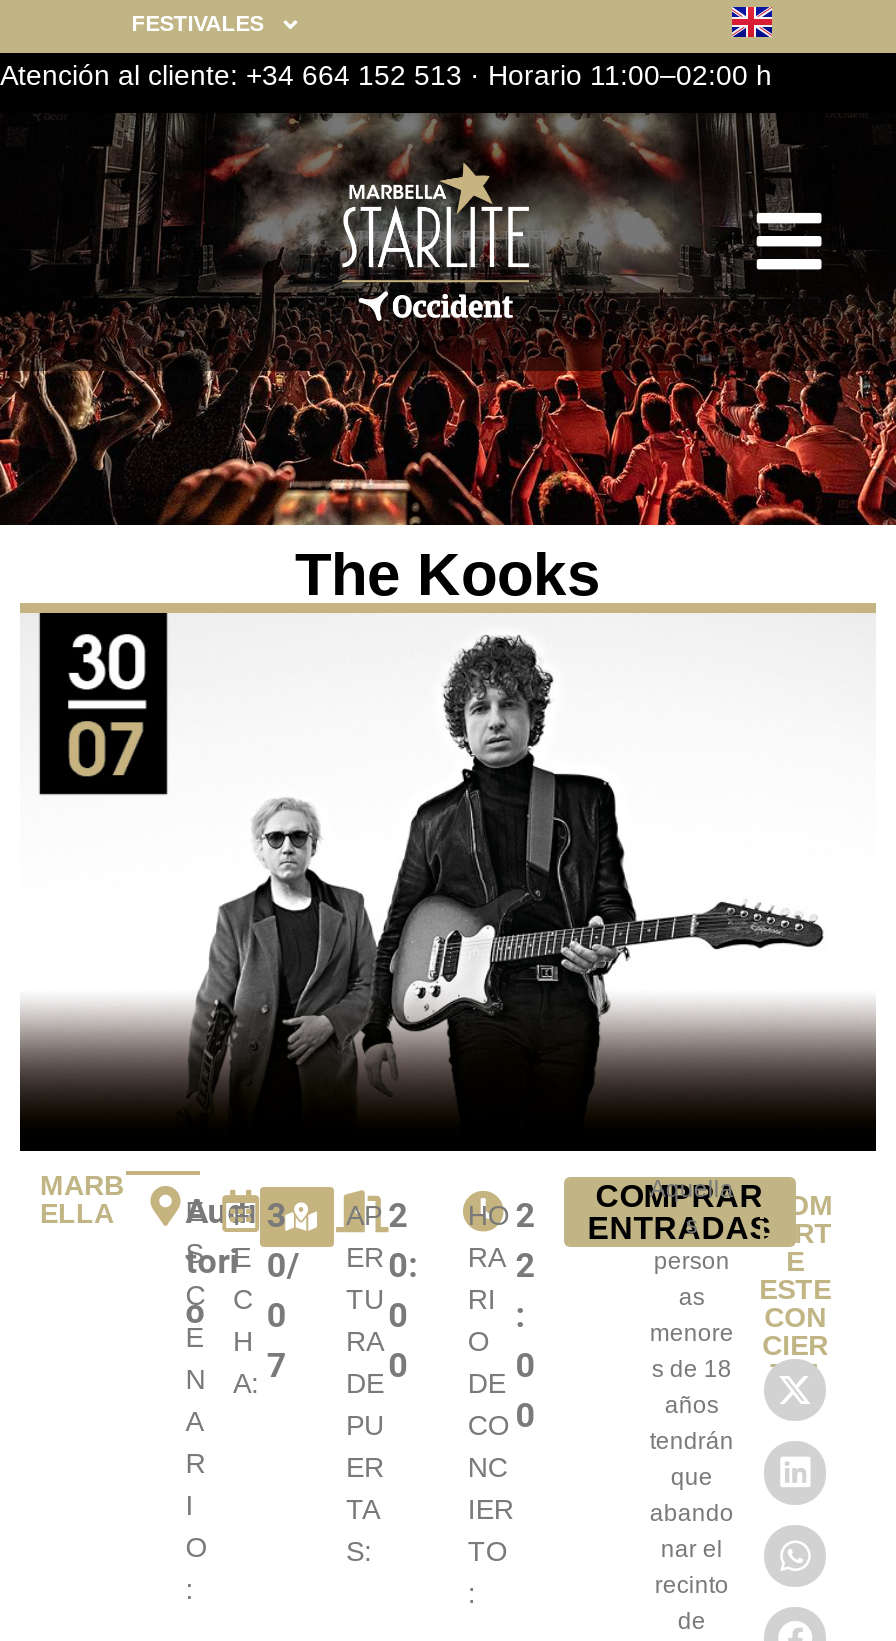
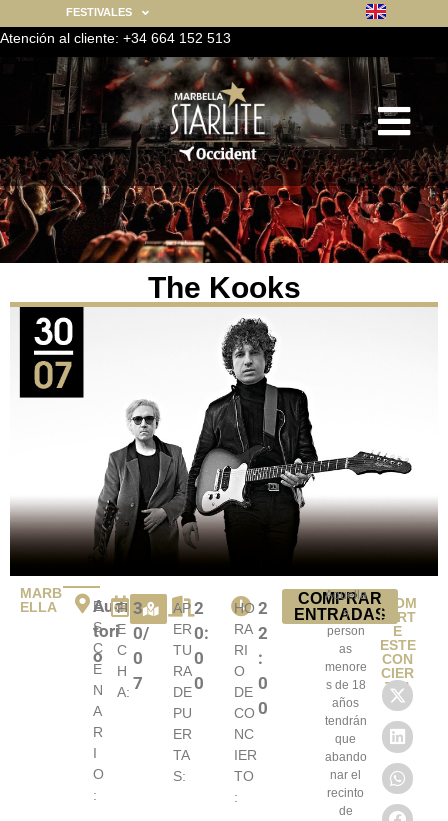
[0,59,772,91] Atención al cliente: +34 664 152 513 · Horario 11:00–02:00 h -> [0,30,231,46] Atención al cliente: +34 664 152 513

